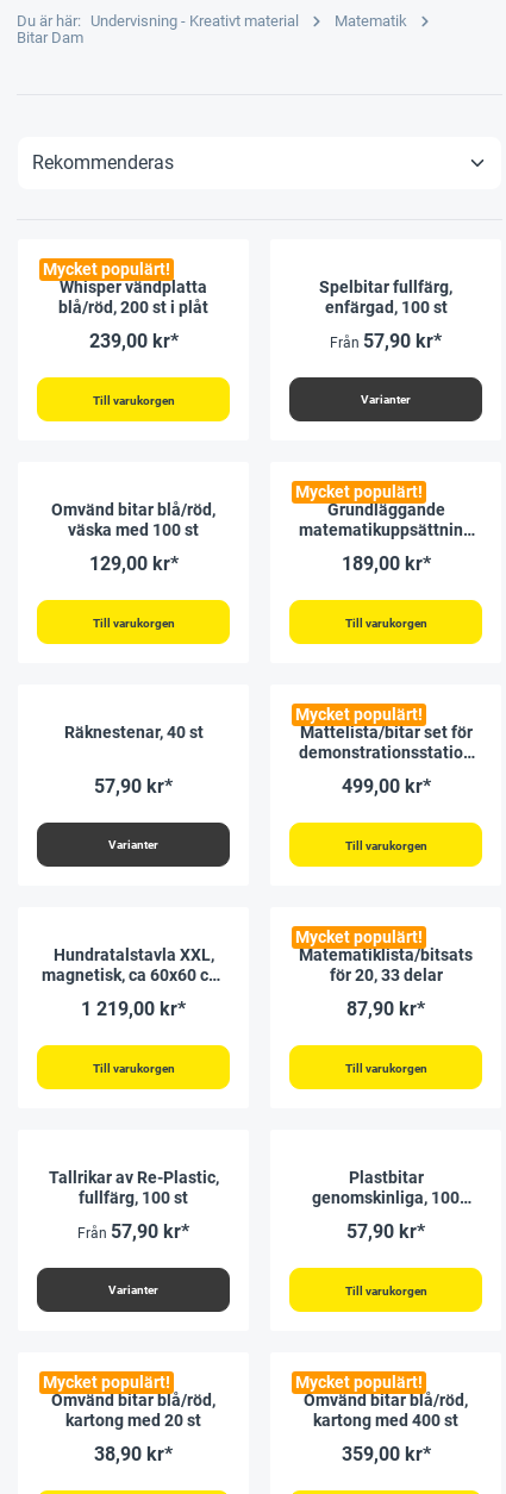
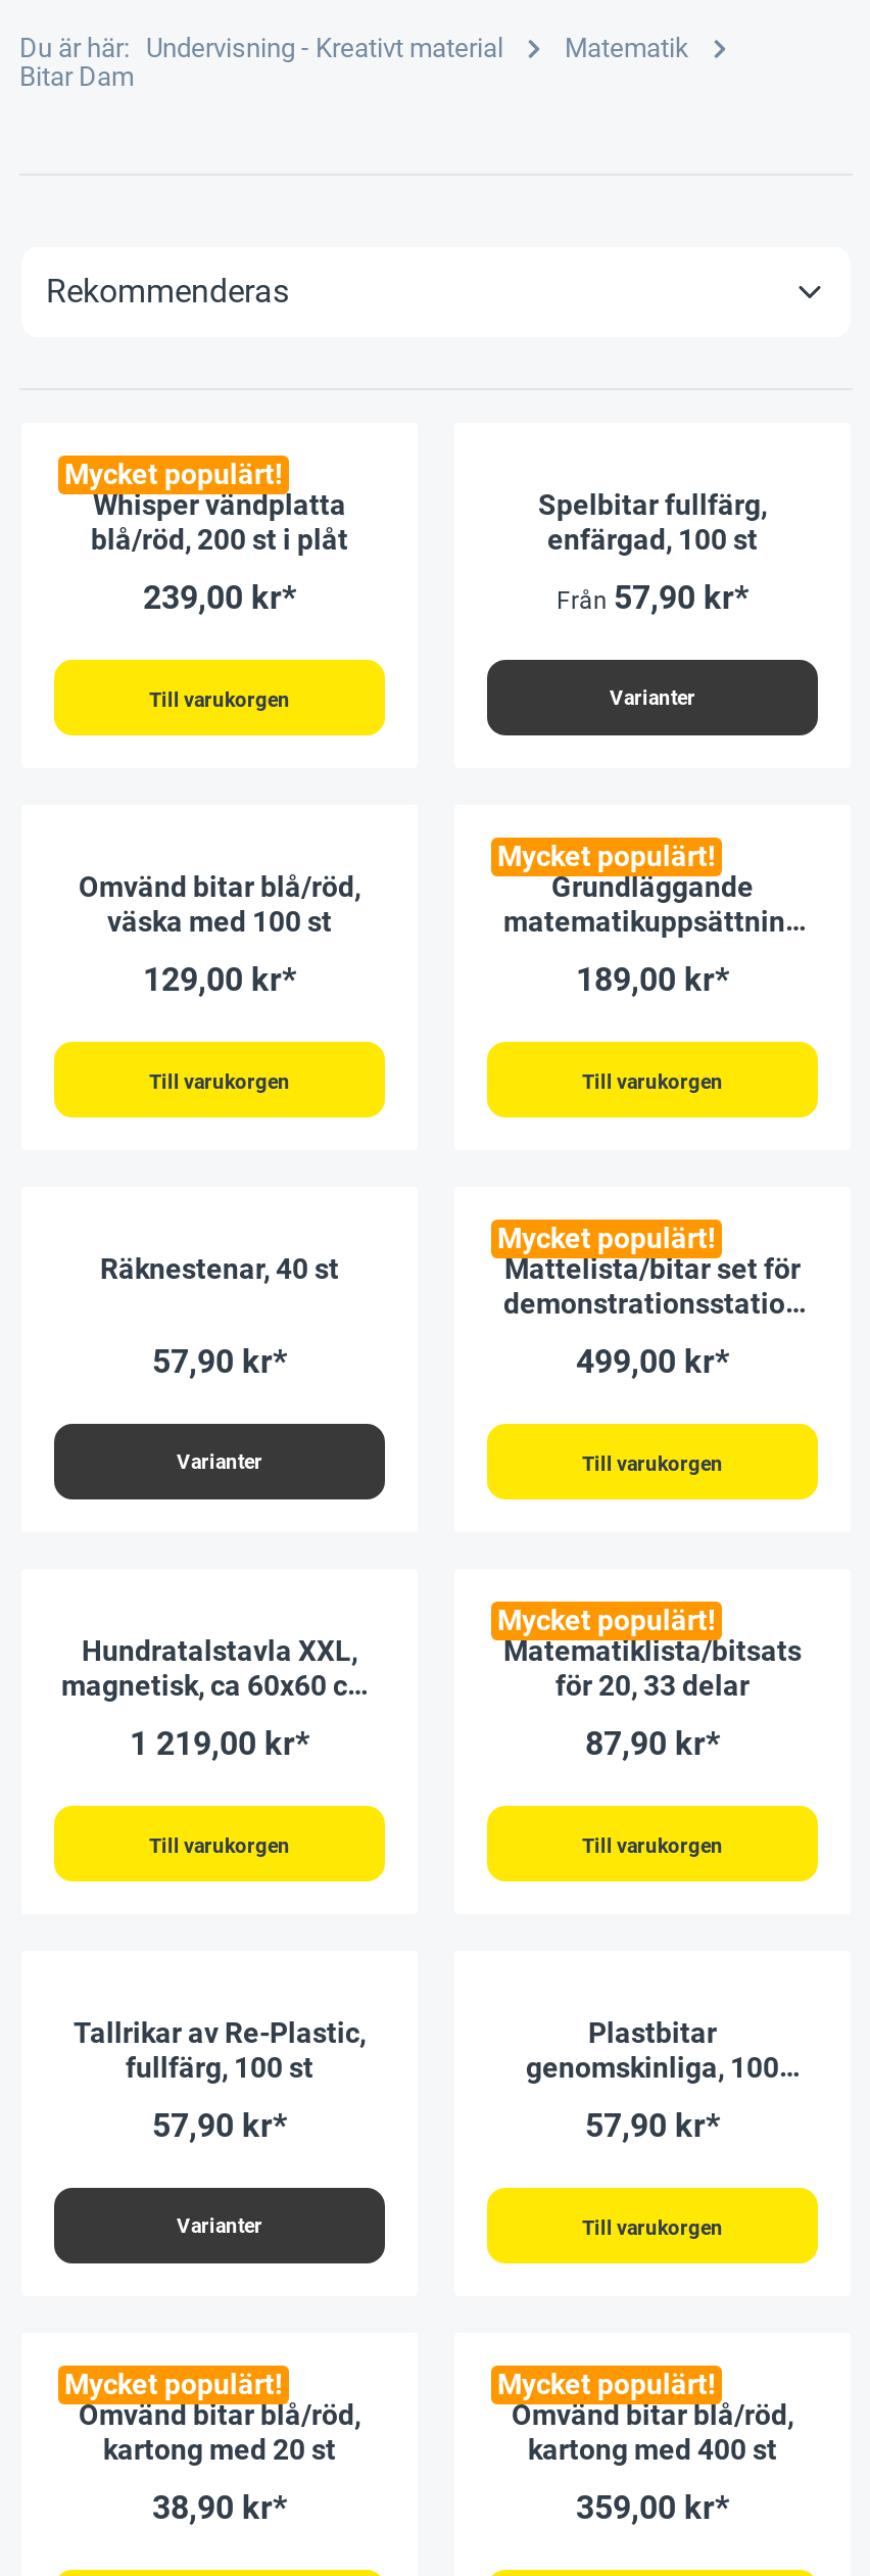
[77,1220,189,1242] Från 57,90 kr* -> [152,2105,287,2144] 57,90 kr*

